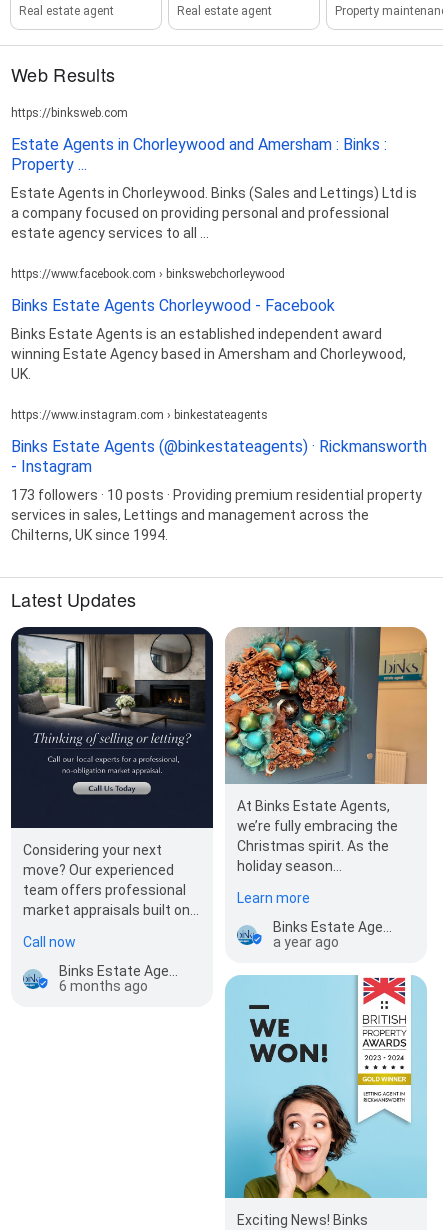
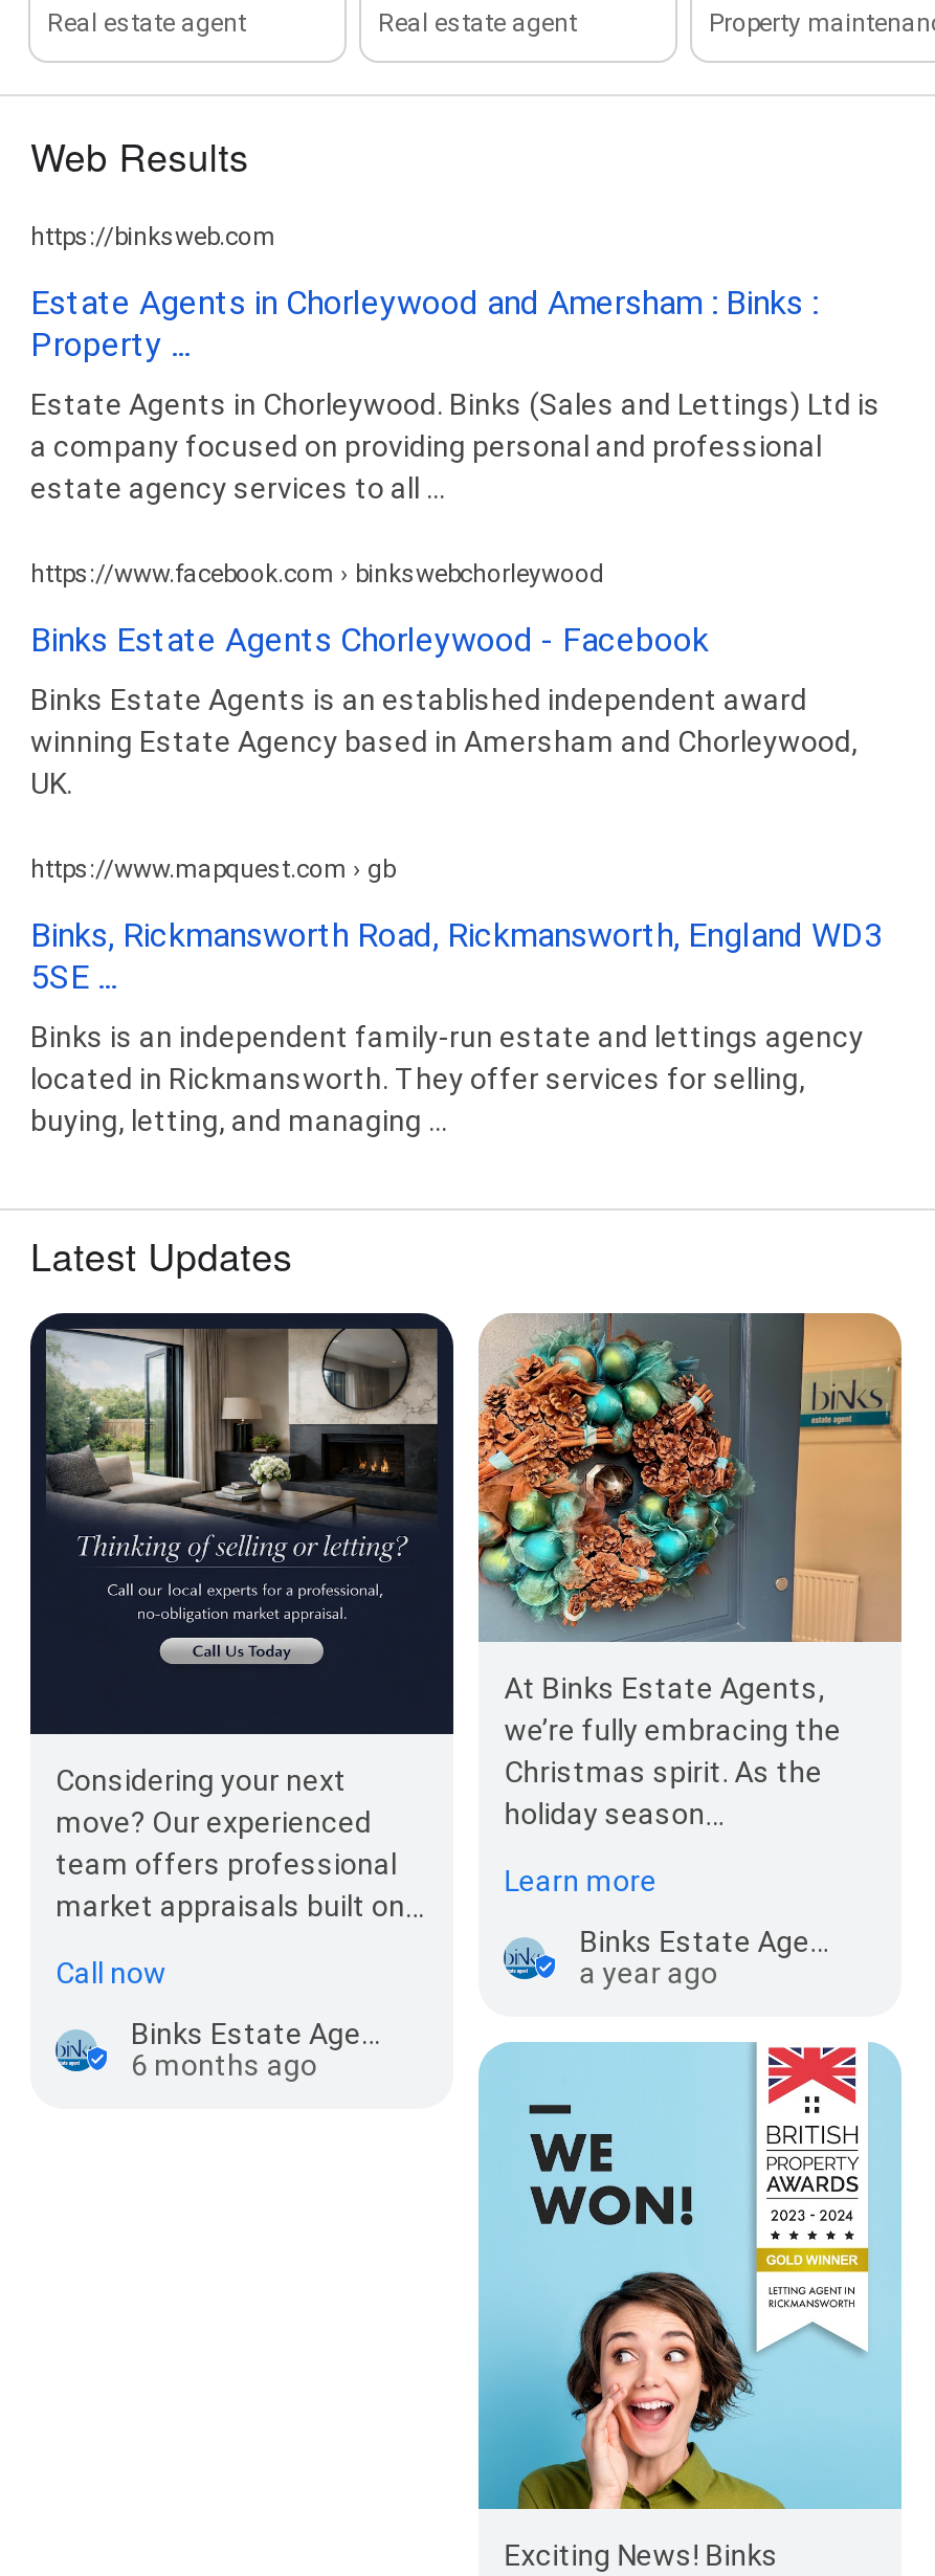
[11,408,268,422] https://www.instagram.com › binkestateagents -> [30,854,395,883] https://www.mapquest.com › gb
[11,437,427,476] Binks Estate Agents (@binkestateagents) · Rickmansworth | - Instagram -> [30,915,883,996] Binks, Rickmansworth Road, Rickmansworth, England WD3 | 5SE ...
[11,487,422,543] 173 followers · 10 posts · Providing premium residential property | services in sales, Lettings and management across the | Chilterns, UK since 1994. -> [30,1019,864,1137] Binks is an independent family-run estate and lettings agency | located in Rickmansworth. They offer services for selling, | buying, letting, and managing ...

